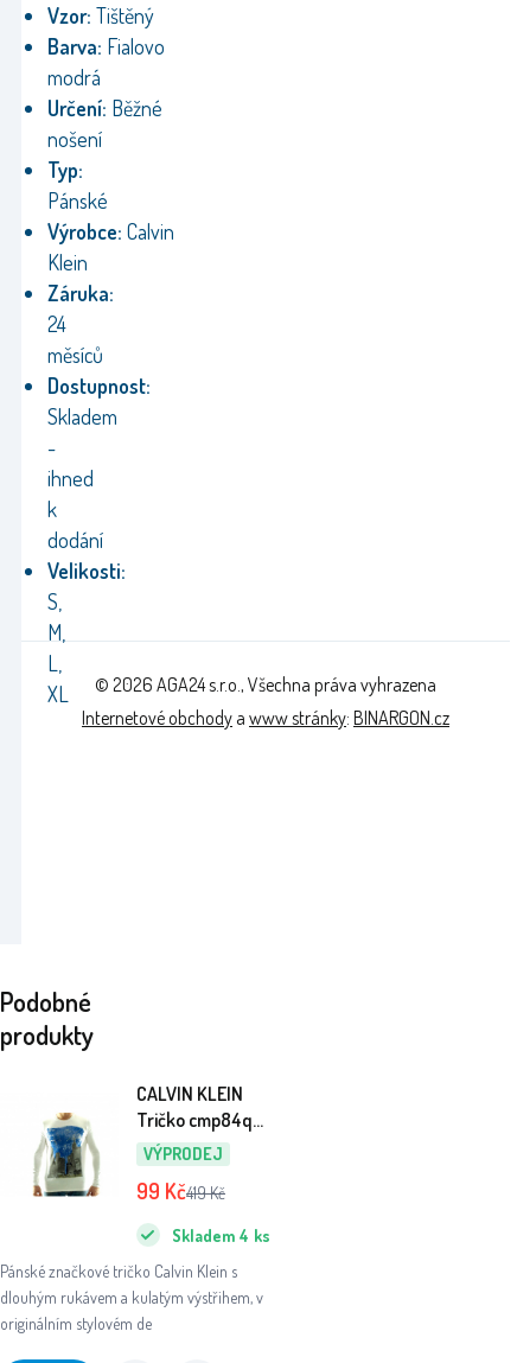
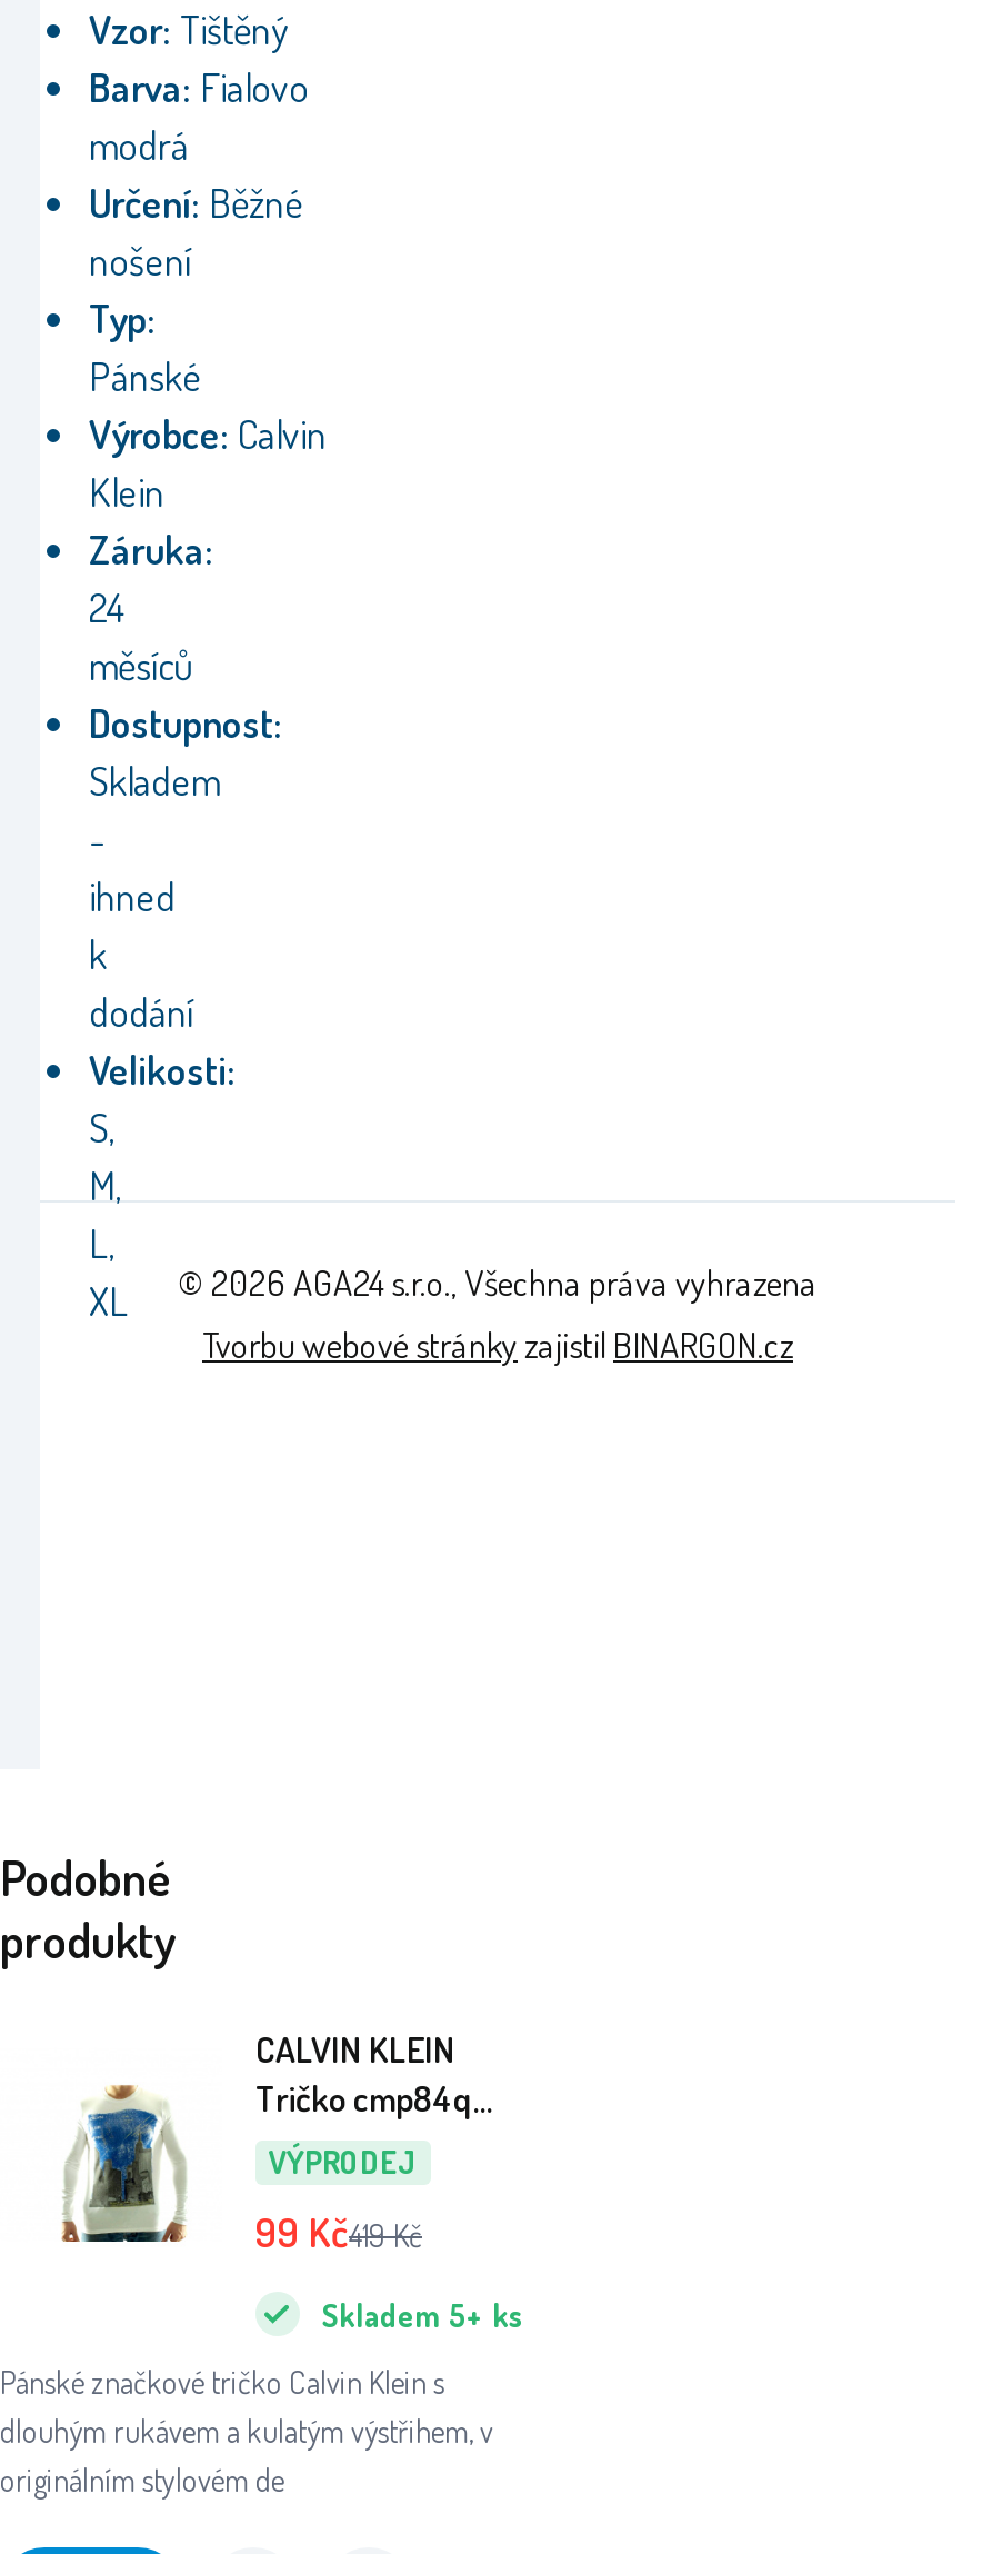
[82,705,449,729] Internetové obchody a www stránky: BINARGON.cz -> [202,1322,793,1366] Tvorbu webové stránky zajistil BINARGON.cz
[172,1225,270,1245] Skladem 4 ks -> [322,2296,524,2333] Skladem 5+ ks

